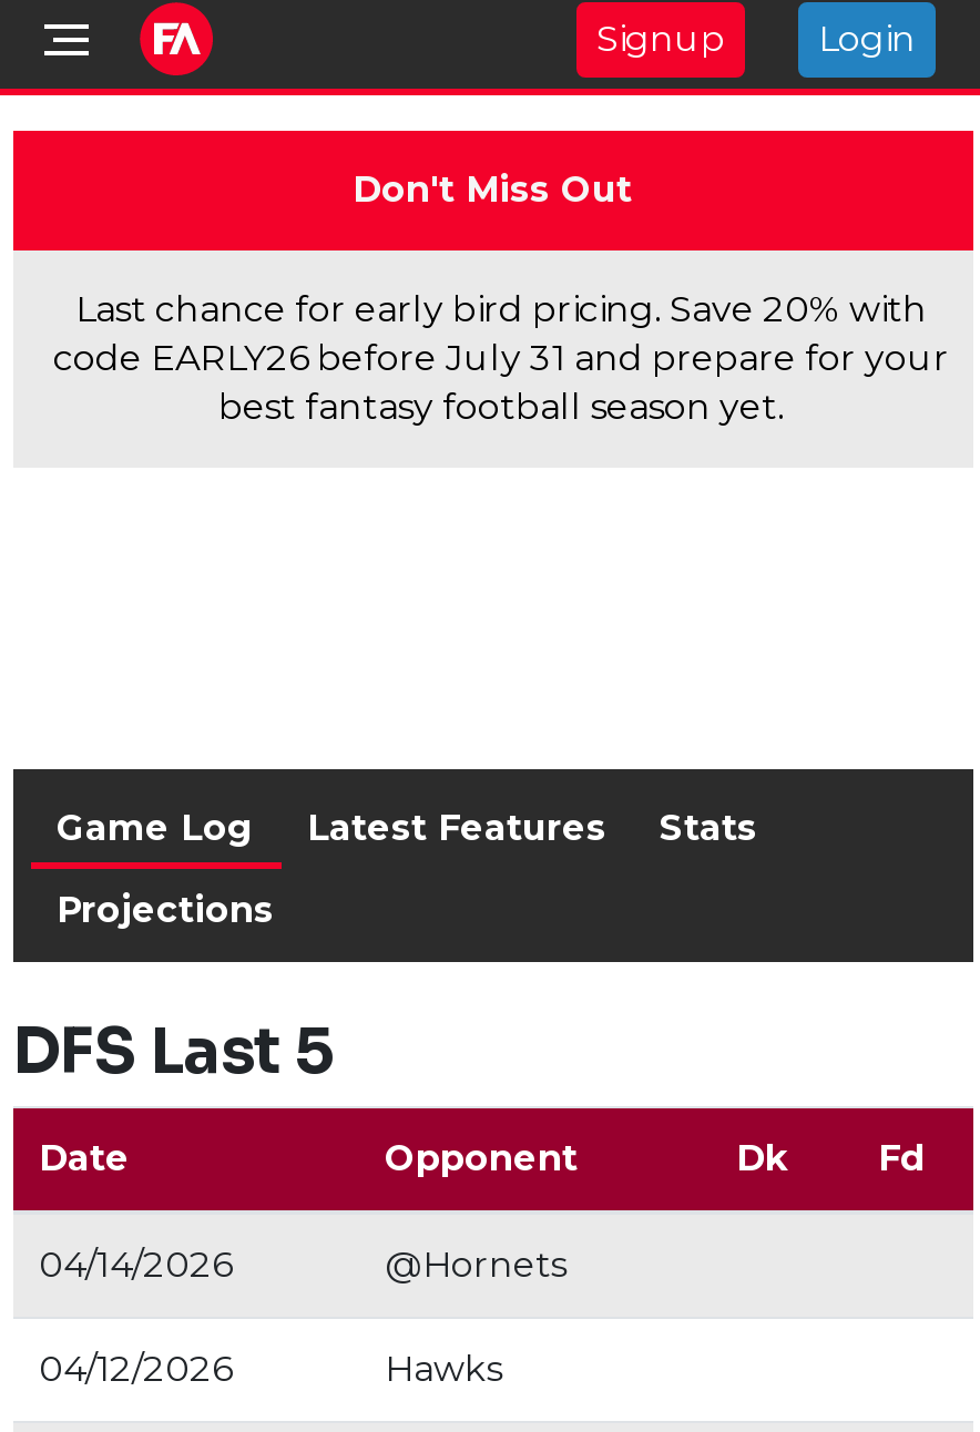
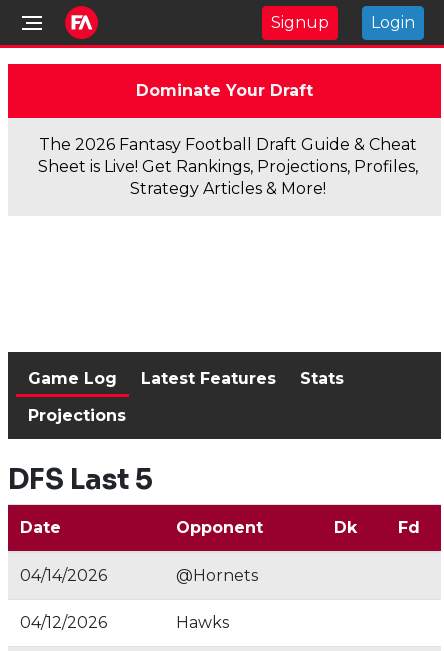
[353,168,632,211] Don't Miss Out -> [135,81,312,100] Dominate Your Draft
[53,288,949,428] Last chance for early bird pricing. Save 20% with | code EARLY26 before July 31 and prepare for your | best fantasy football season yet. -> [38,135,418,198] The 2026 Fantasy Football Draft Guide & Cheat | Sheet is Live! Get Rankings, Projections, Profiles, | Strategy Articles & More!

